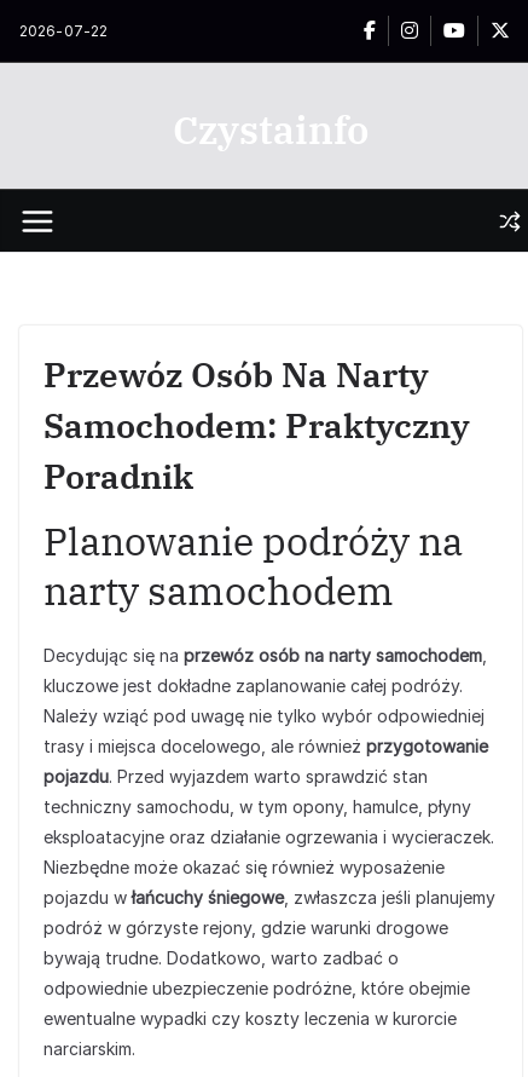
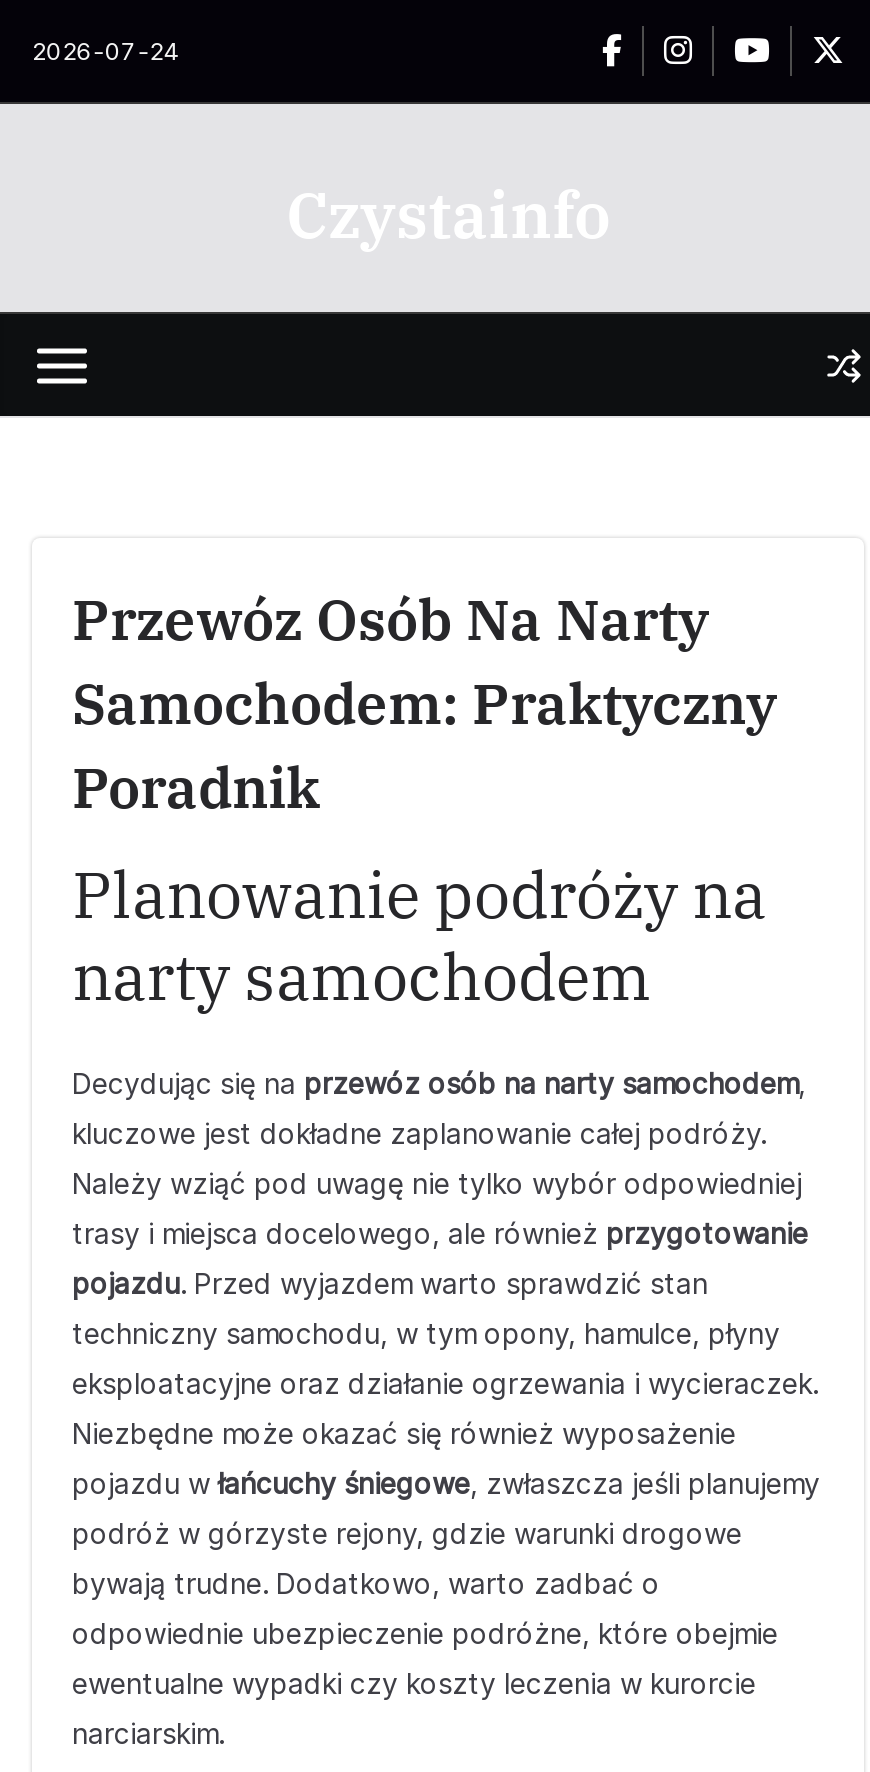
[19,22,108,40] 2026-07-22 -> [32,36,180,66] 2026-07-24

